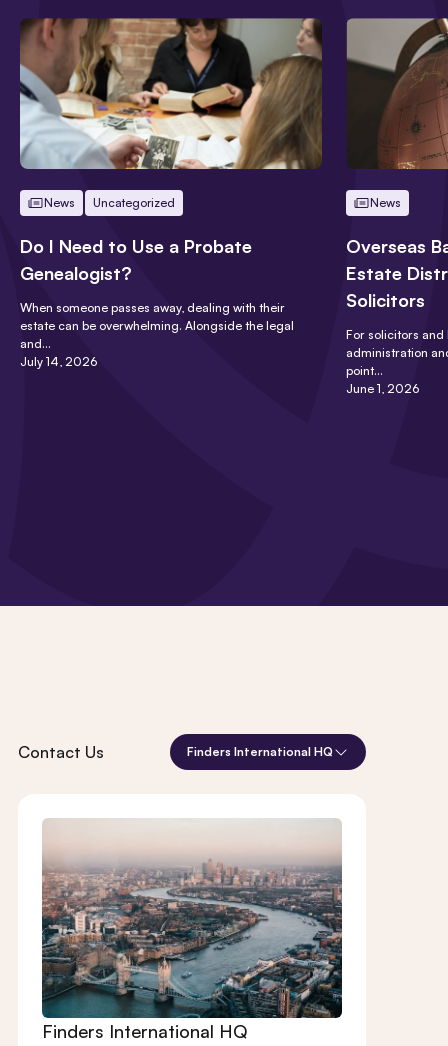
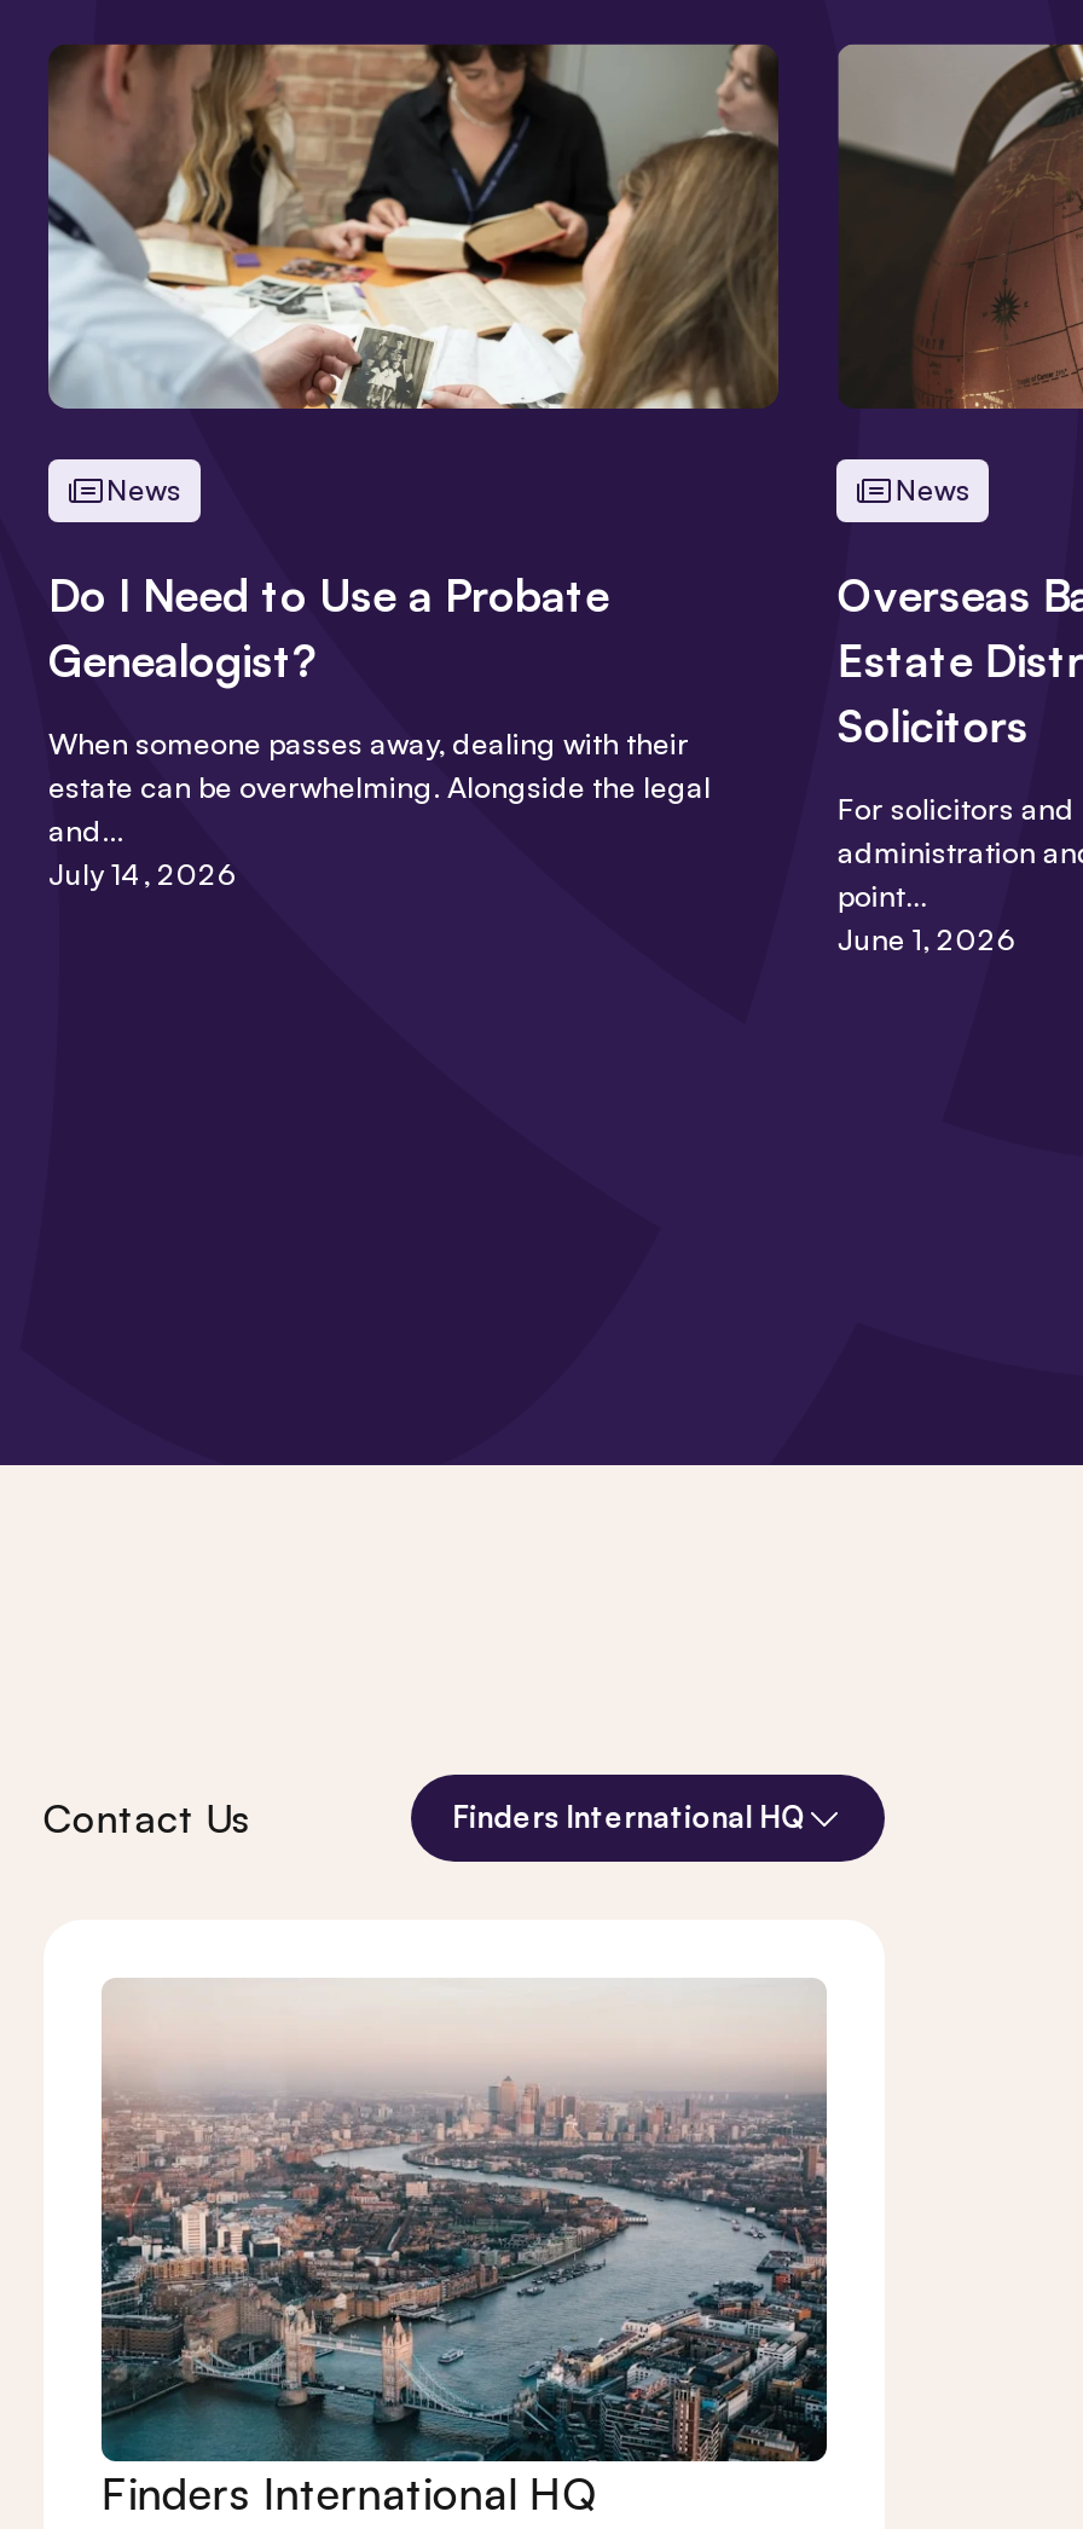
[93,195,175,210] Uncategorized -> none

